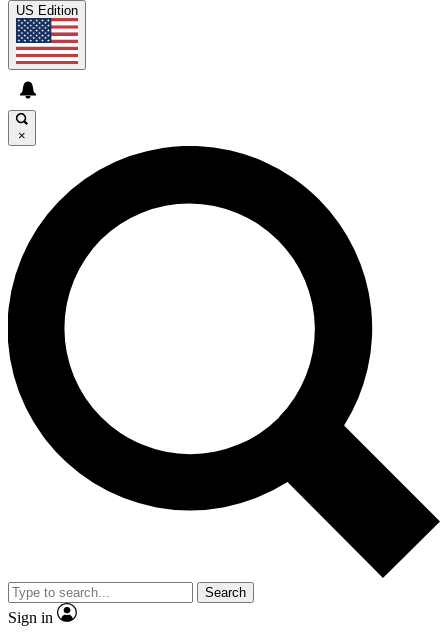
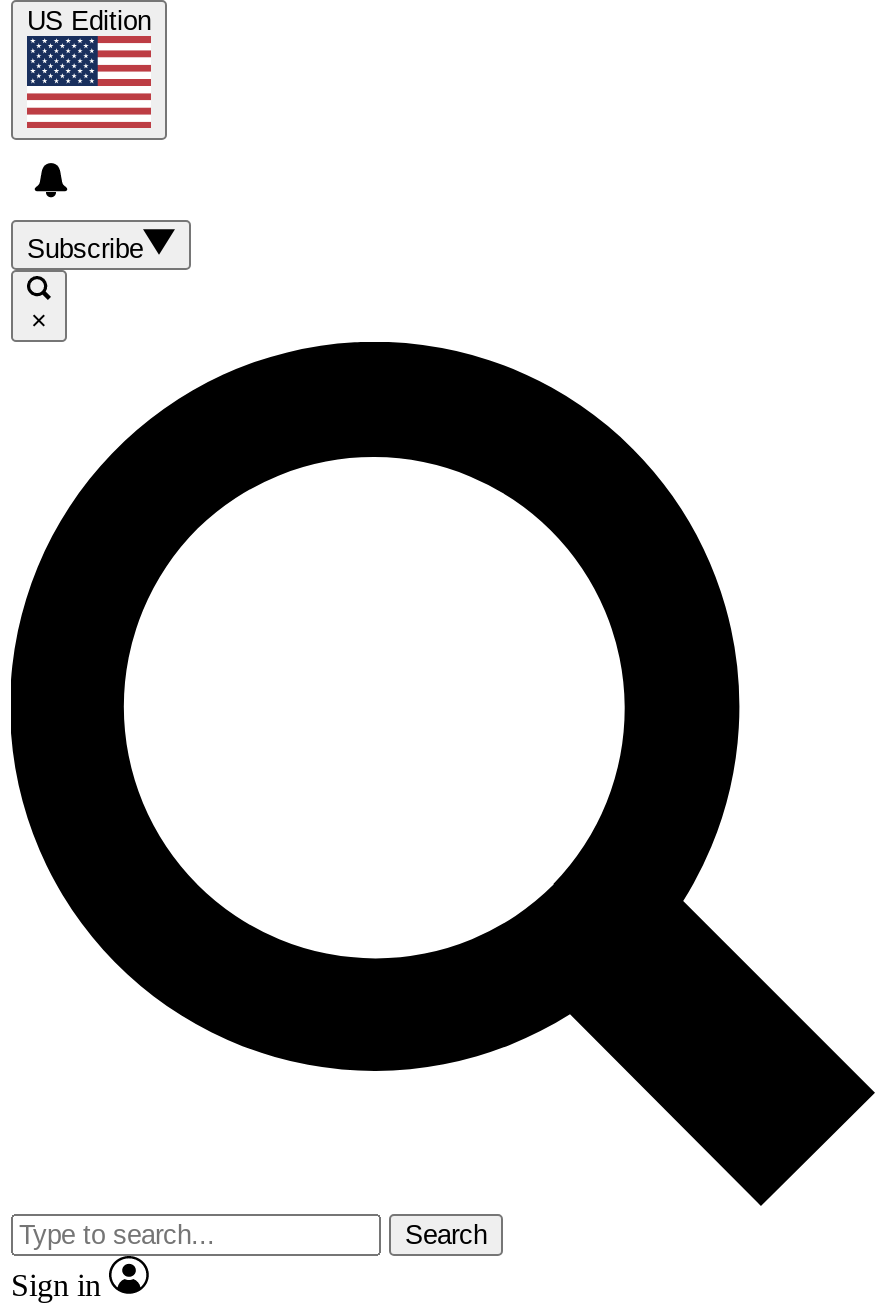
none -> [27,234,143,264] Subscribe

